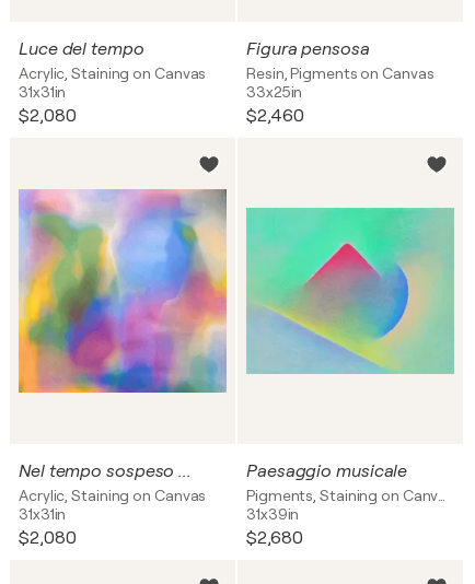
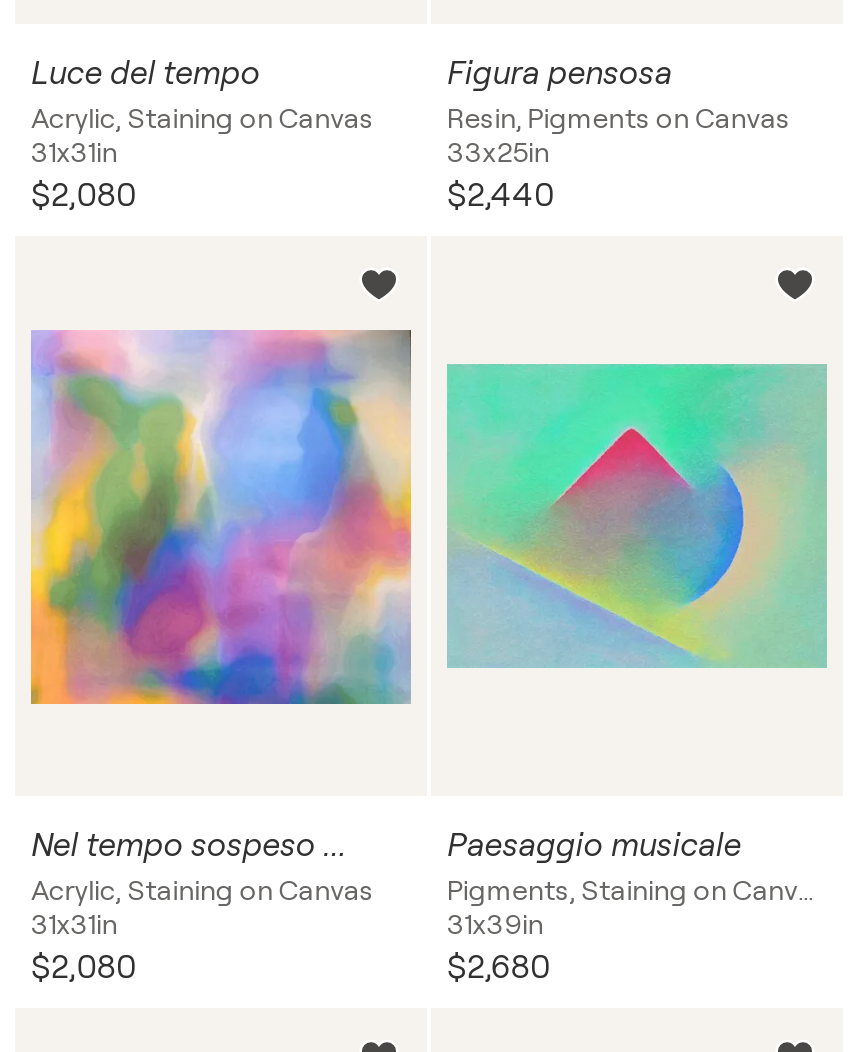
[246,106,304,126] $2,460 -> [447,178,554,214] $2,440

